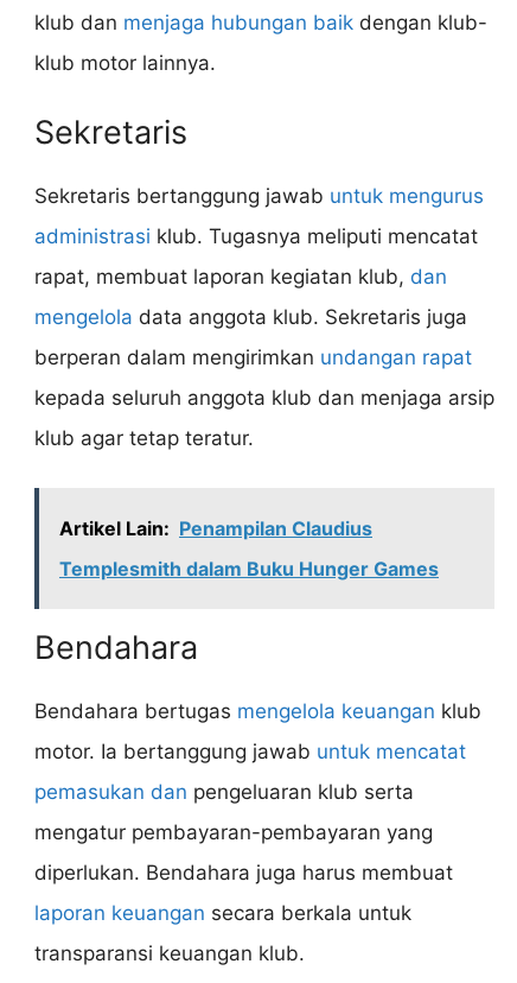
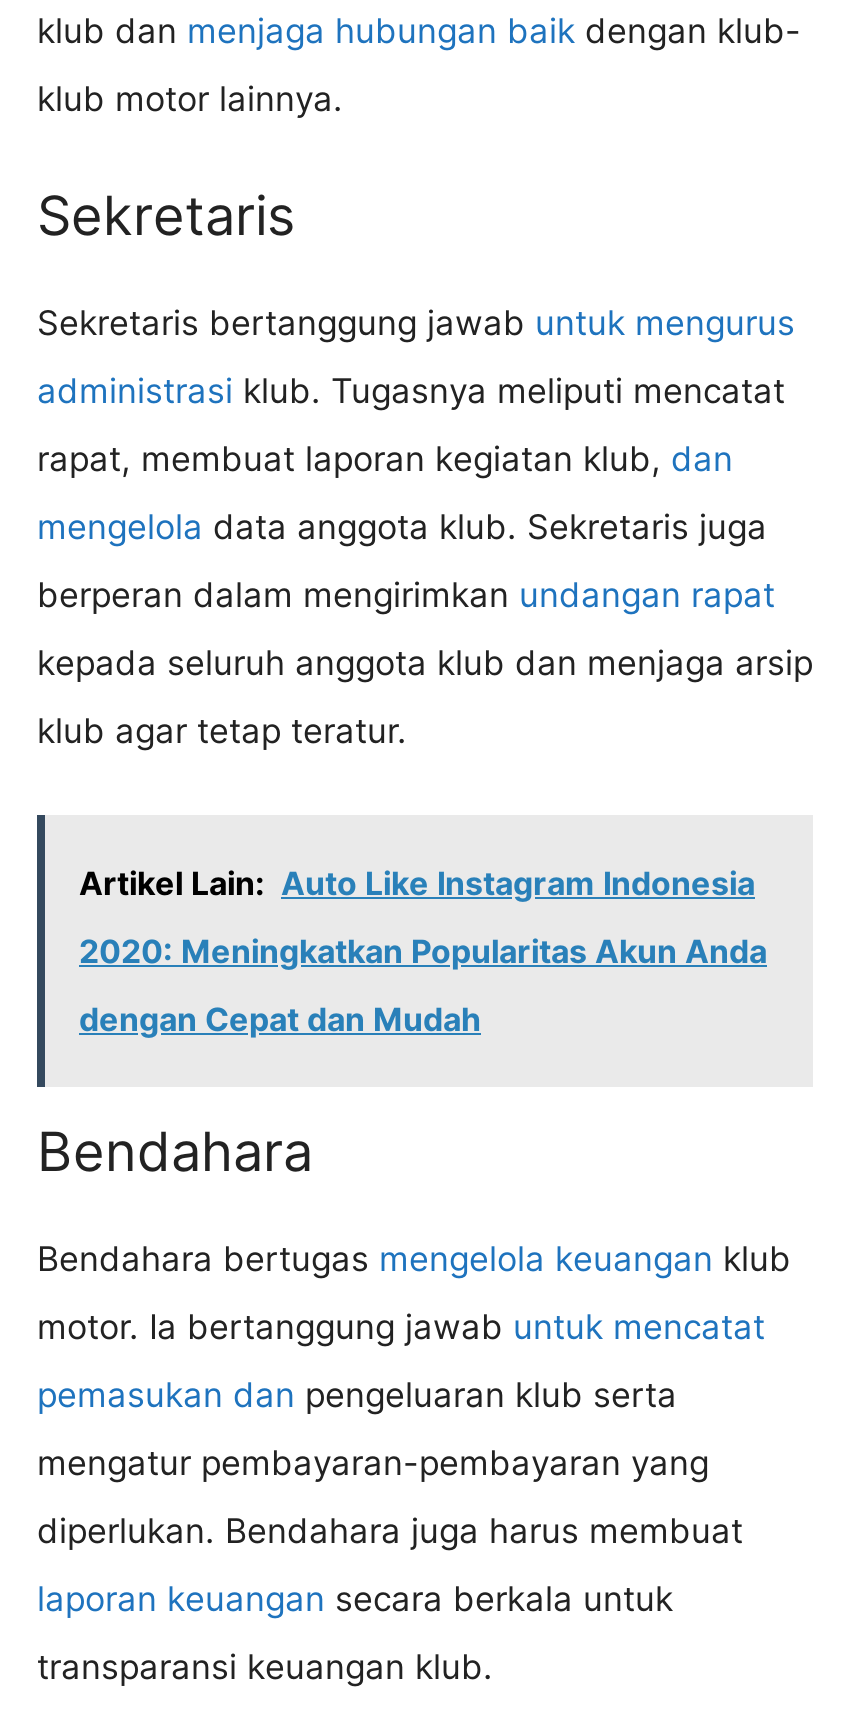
[59,517,439,581] Artikel Lain: Penampilan Claudius | Templesmith dalam Buku Hunger Games -> [79,863,767,1039] Artikel Lain: Auto Like Instagram Indonesia | 2020: Meningkatkan Popularitas Akun Anda | dengan Cepat dan Mudah

